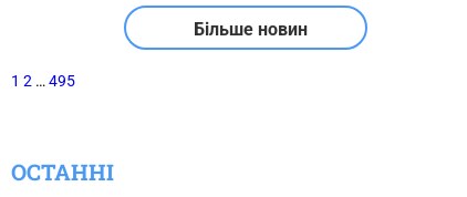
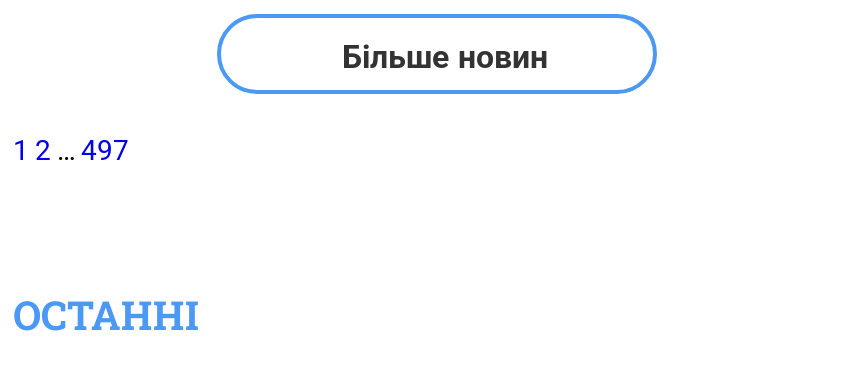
[11,72,75,90] 1 2 … 495 -> [13,134,129,166] 1 2 … 497

